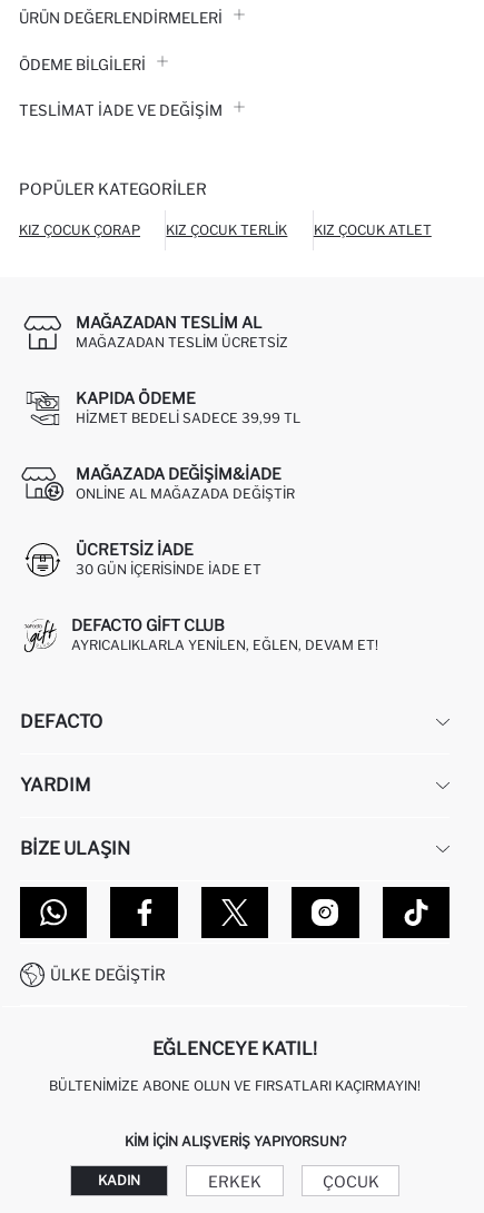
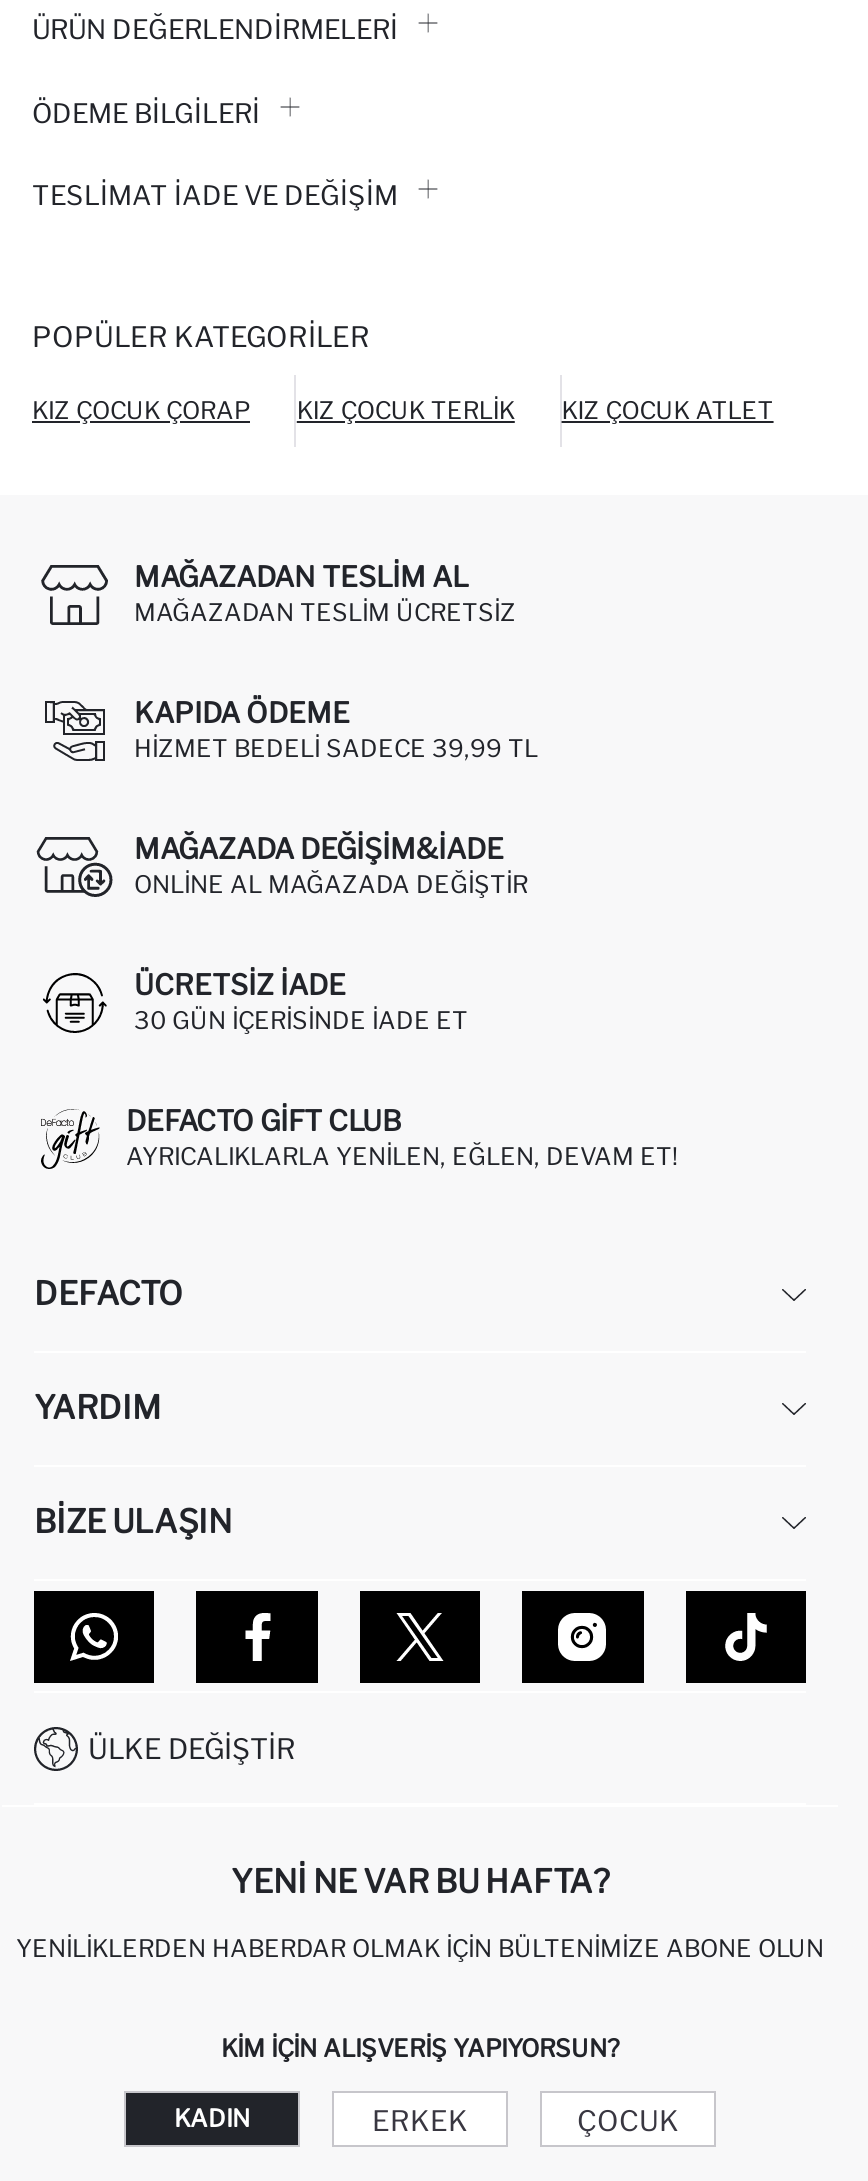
[152,1039,317,1060] EĞLENCEYE KATIL! -> [231,1863,609,1901] YENI NE VAR BU HAFTA?
[49,1077,421,1094] BÜLTENIMIZE ABONE OLUN VE FIRSATLARI KAÇIRMAYIN! -> [16,1933,824,1963] YENILIKLERDEN HABERDAR OLMAK İÇIN BÜLTENIMIZE ABONE OLUN

